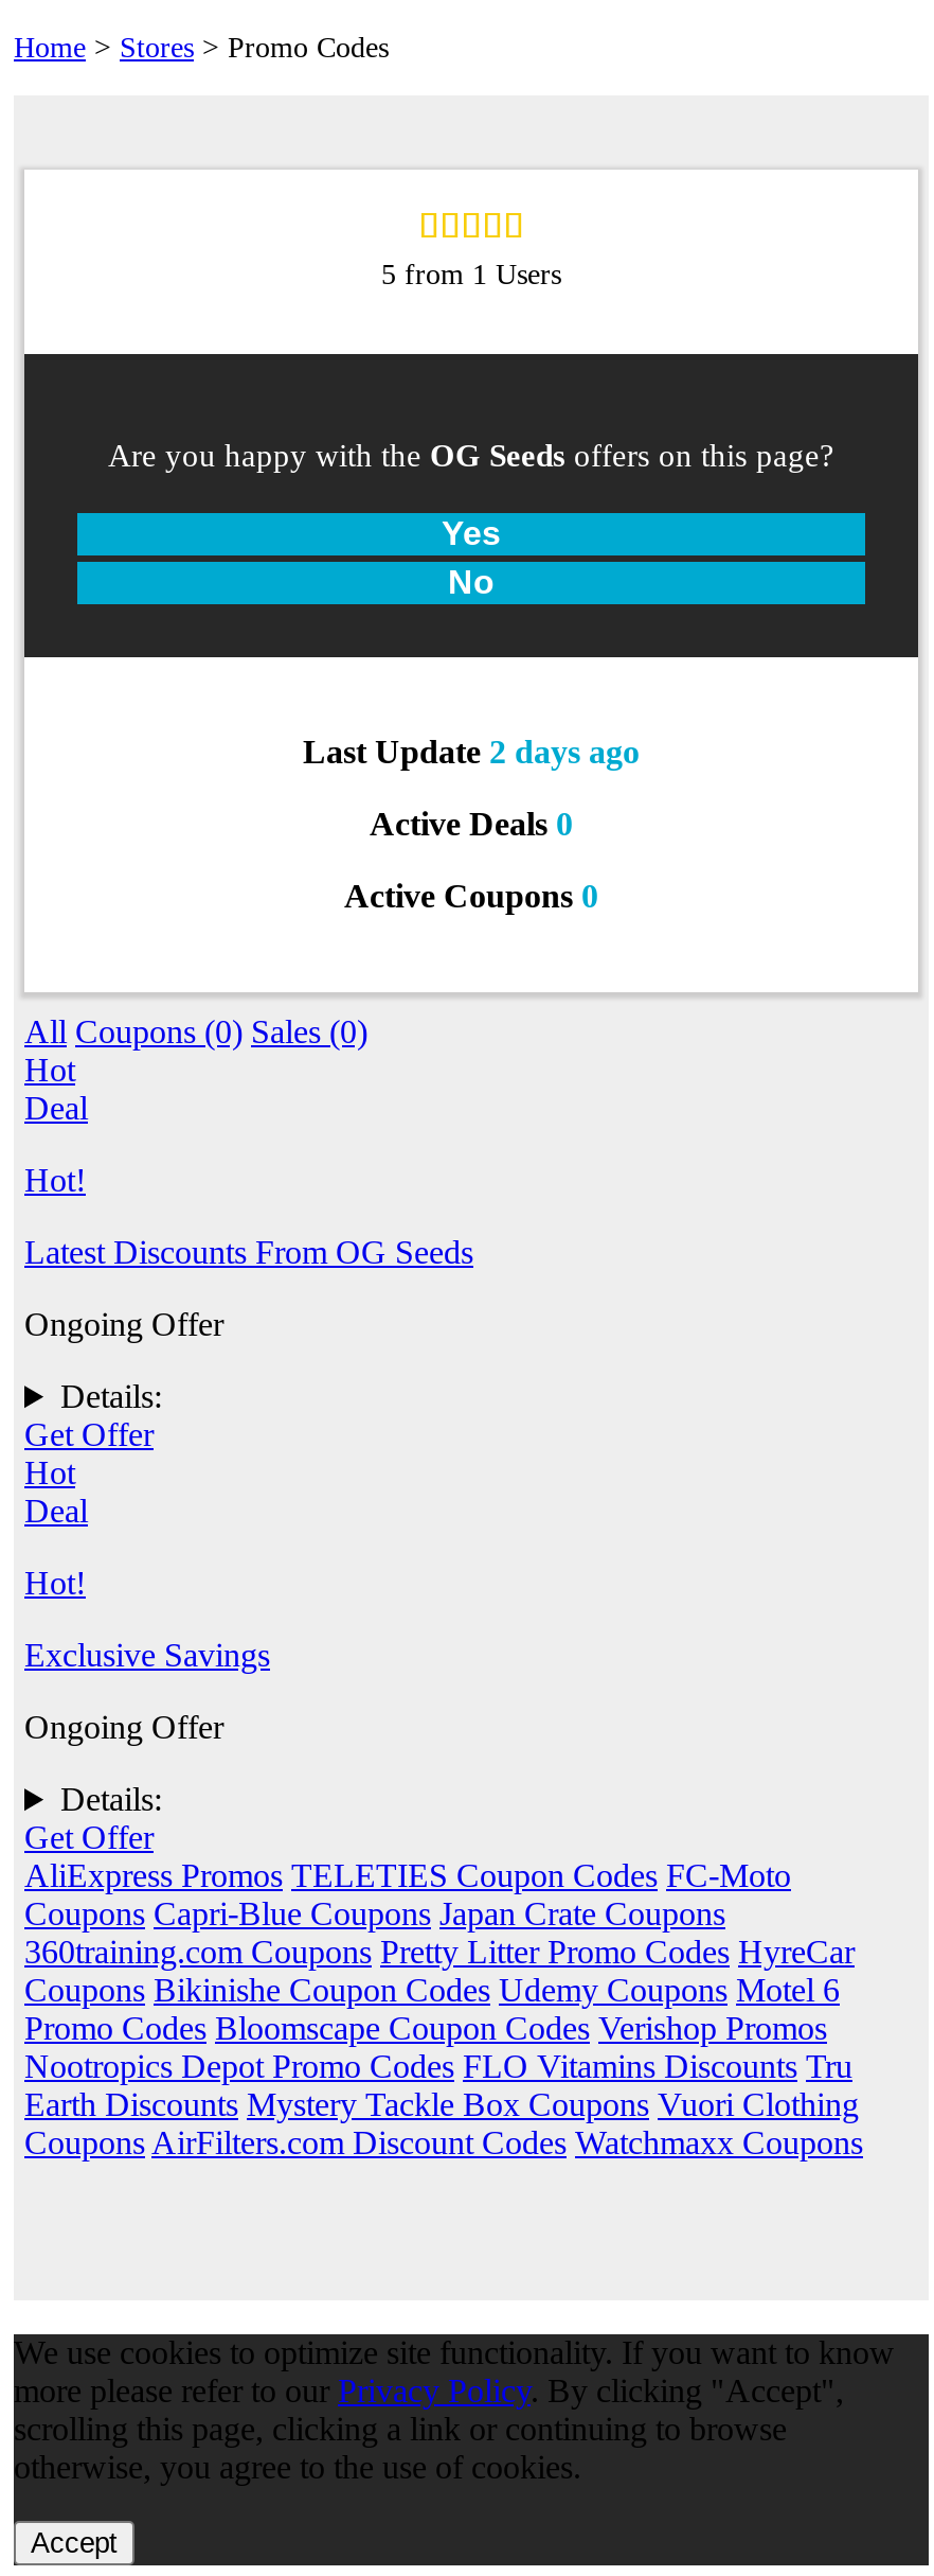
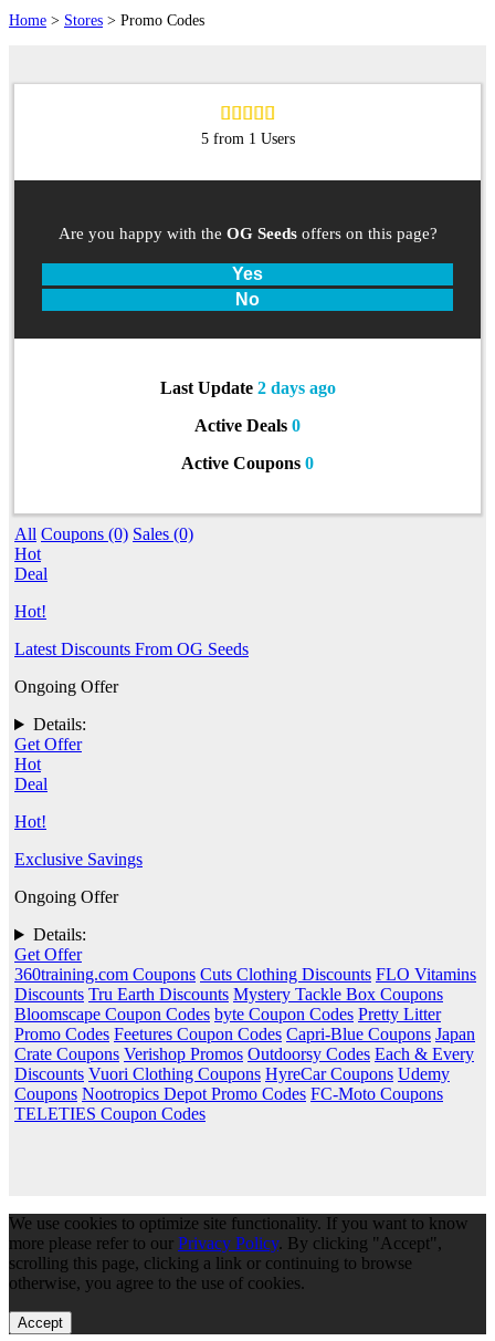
[24,1857,863,2161] AliExpress Promos TELETIES Coupon Codes FC-Moto | Coupons Capri-Blue Coupons Japan Crate Coupons | 360training.com Coupons Pretty Litter Promo Codes HyreCar | Coupons Bikinishe Coupon Codes Udemy Coupons Motel 6 | Promo Codes Bloomscape Coupon Codes Verishop Promos | Nootropics Depot Promo Codes FLO Vitamins Discounts Tru | Earth Discounts Mystery Tackle Box Coupons Vuori Clothing | Coupons AirFilters.com Discount Codes Watchmaxx Coupons -> [14,965,476,1123] 360training.com Coupons Cuts Clothing Discounts FLO Vitamins | Discounts Tru Earth Discounts Mystery Tackle Box Coupons | Bloomscape Coupon Codes byte Coupon Codes Pretty Litter | Promo Codes Feetures Coupon Codes Capri-Blue Coupons Japan | Crate Coupons Verishop Promos Outdoorsy Codes Each & Every | Discounts Vuori Clothing Coupons HyreCar Coupons Udemy | Coupons Nootropics Depot Promo Codes FC-Moto Coupons | TELETIES Coupon Codes

